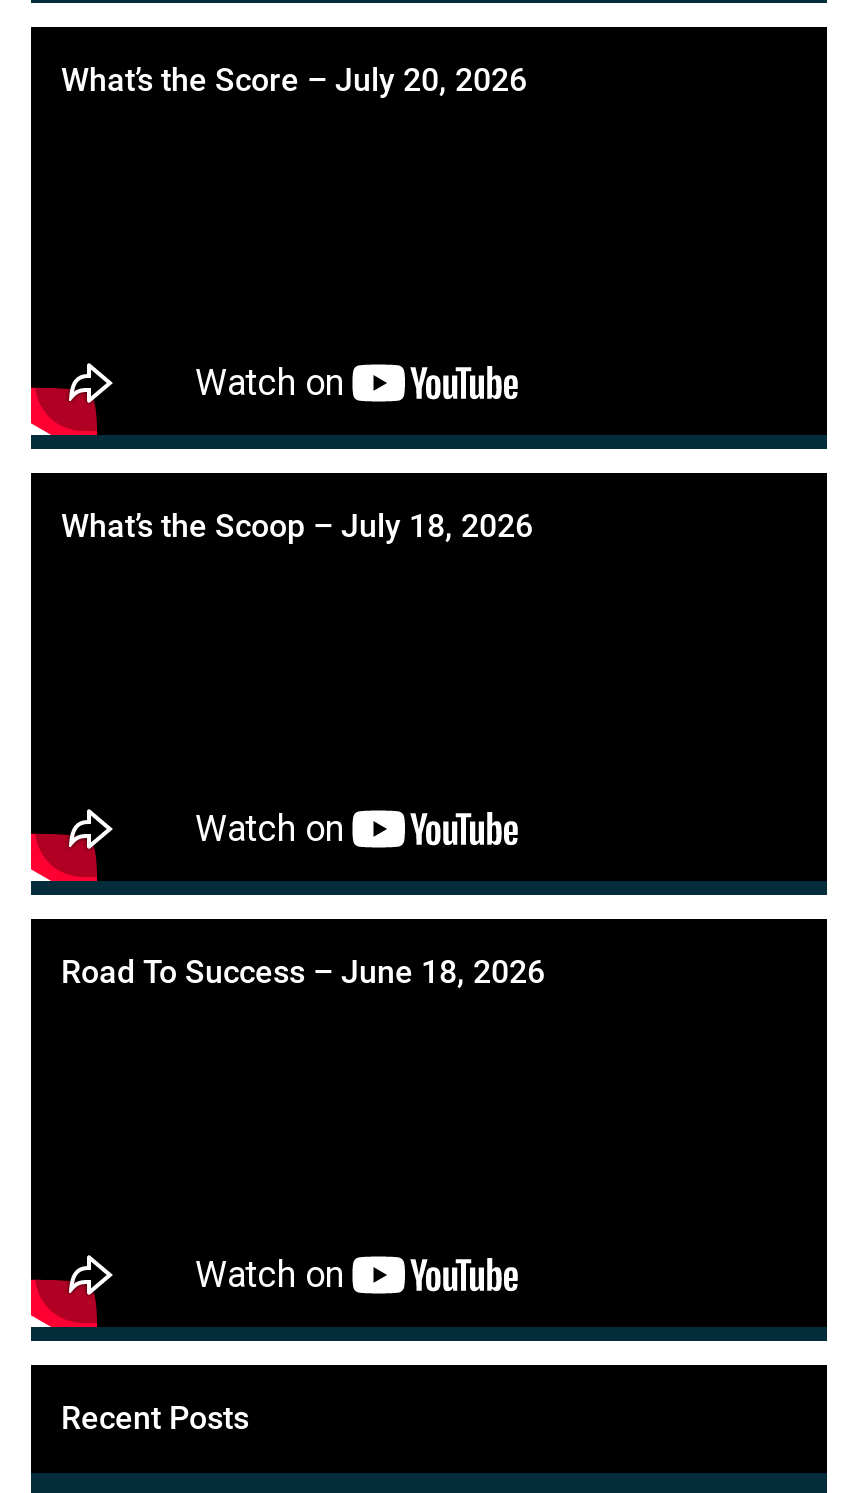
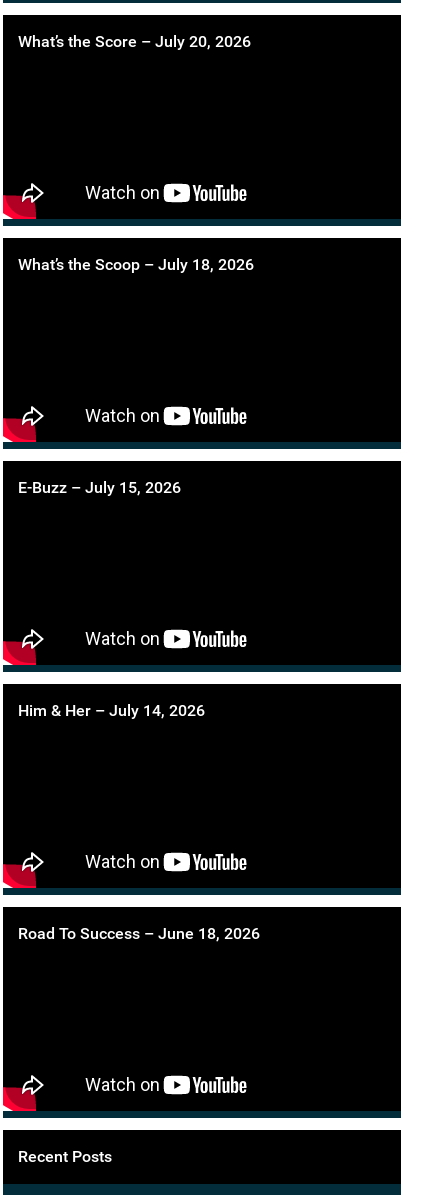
none -> [18,478,181,497] E-Buzz – July 15, 2026
none -> [18,701,205,720] Him & Her – July 14, 2026

